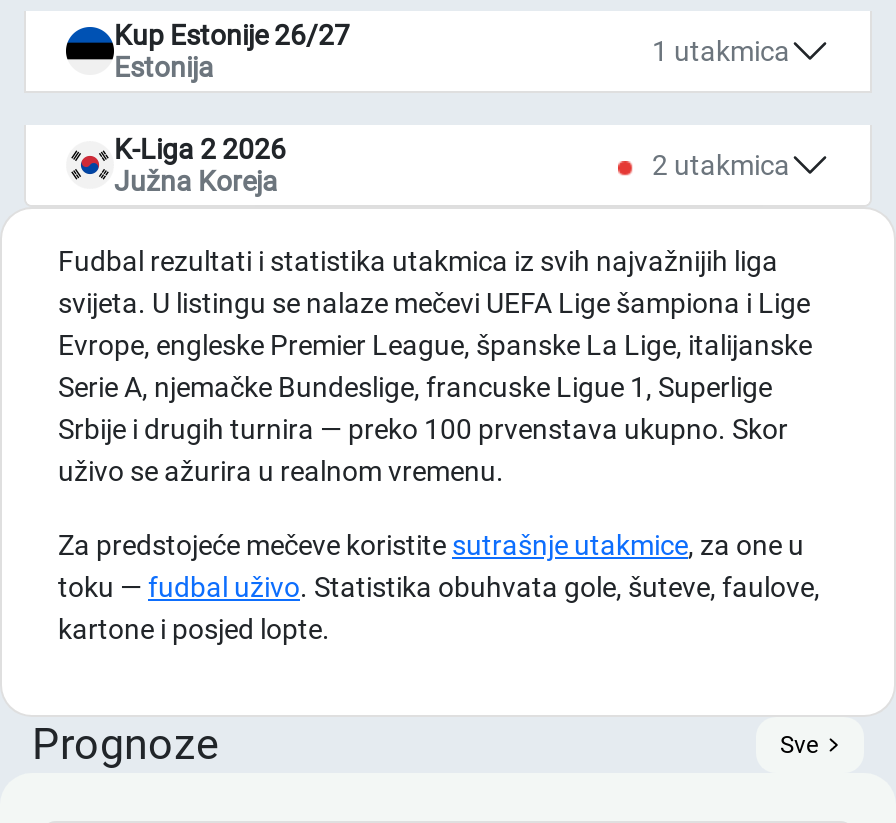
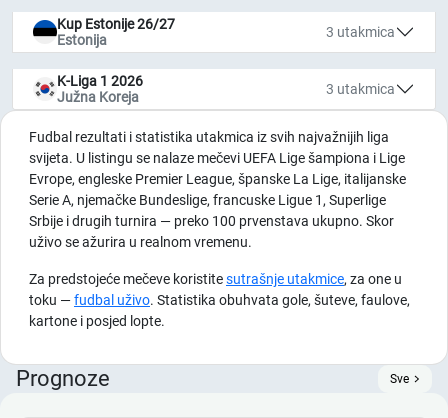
[652,35,790,67] 1 utakmica -> [326,24,395,40] 3 utakmica
[114,133,286,165] K-Liga 2 2026 -> [57,73,143,89] K-Liga 1 2026
[652,149,790,181] 2 utakmica -> [326,81,395,97] 3 utakmica

